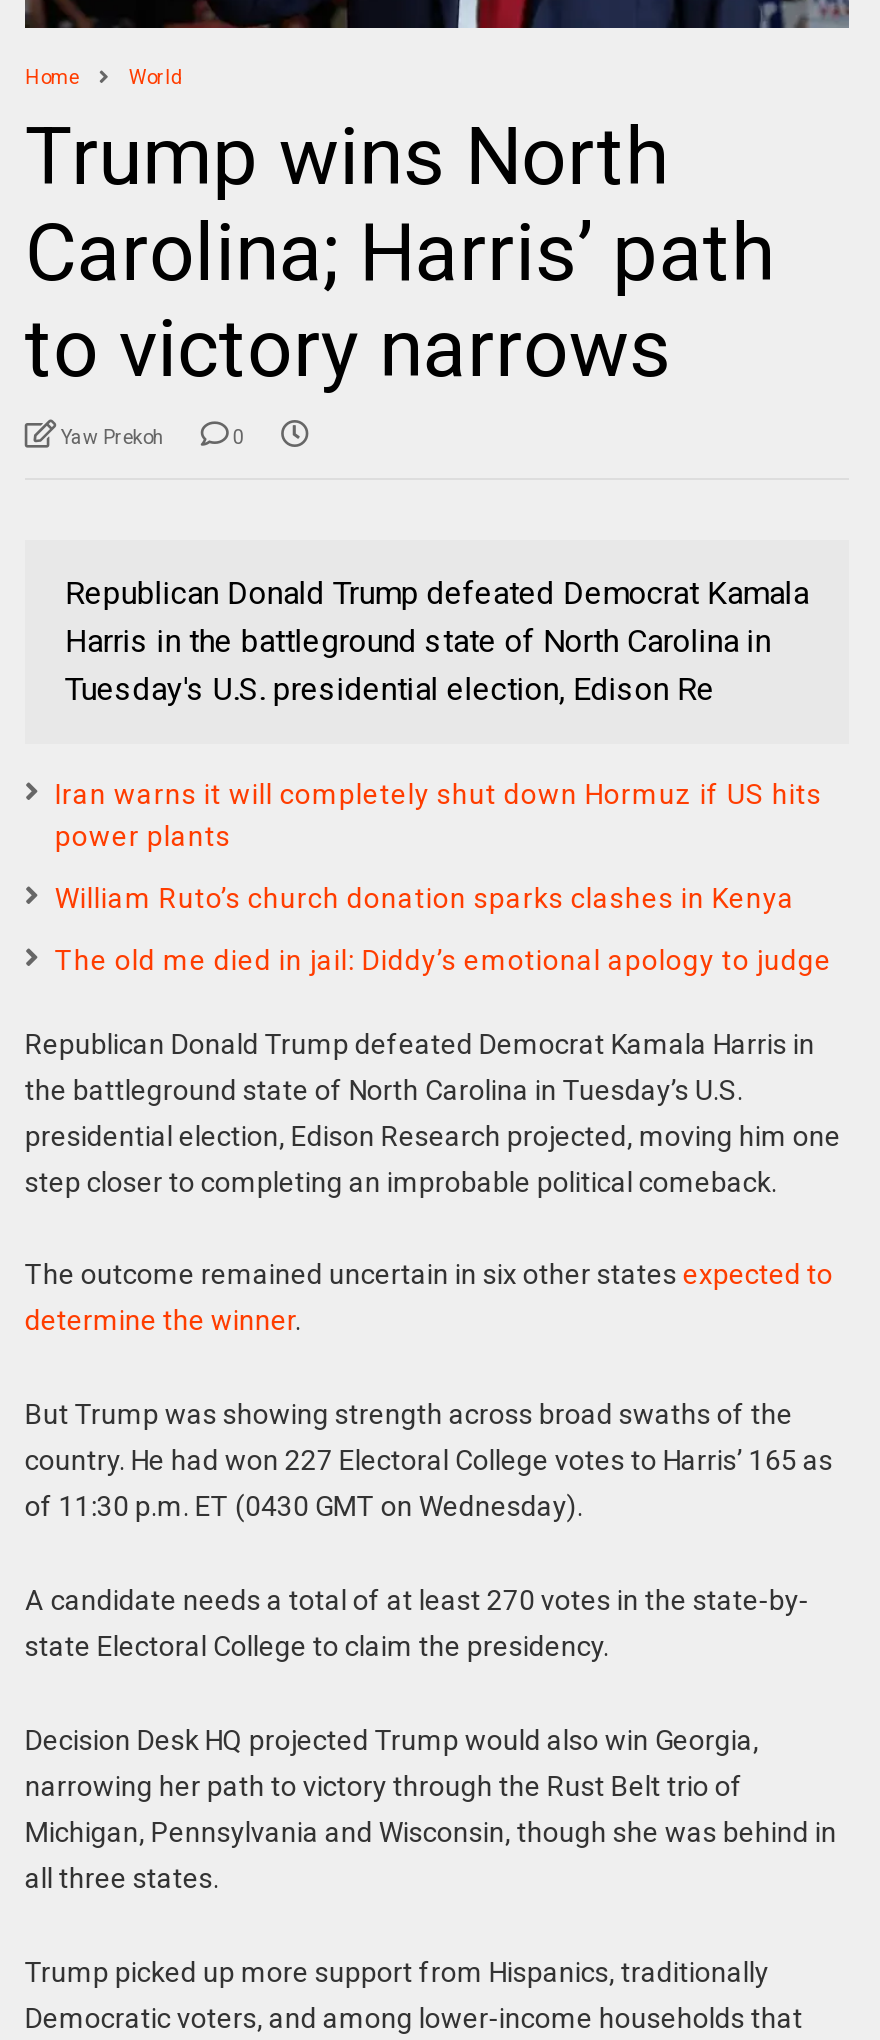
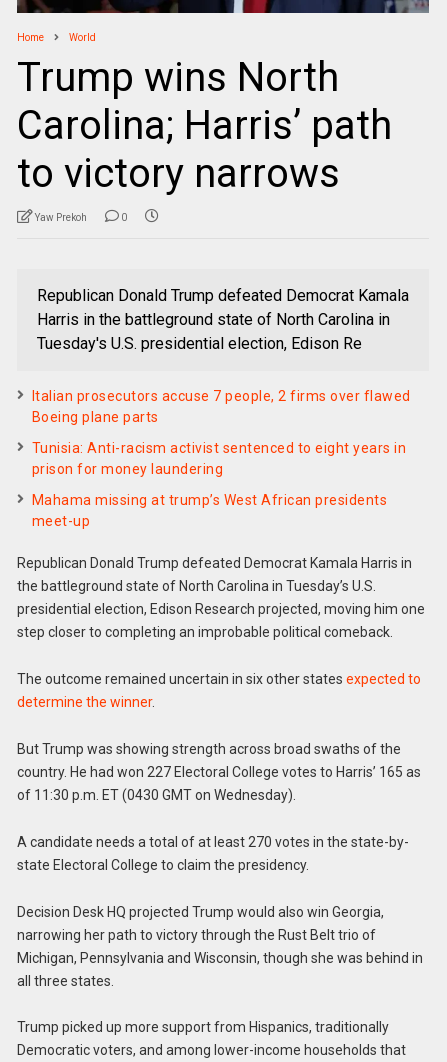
[55,777,822,851] Iran warns it will completely shut down Hormuz if US hits | power plants -> [32,388,411,425] Italian prosecutors accuse 7 people, 2 firms over flawed | Boeing plane parts
[55,881,795,913] William Ruto’s church donation sparks clashes in Kenya -> [32,440,406,477] Tunisia: Anti-racism activist sentenced to eight years in | prison for money laundering
[55,943,832,975] The old me died in jail: Diddy’s emotional apology to judge -> [32,492,387,529] Mahama missing at trump’s West African presidents | meet-up

